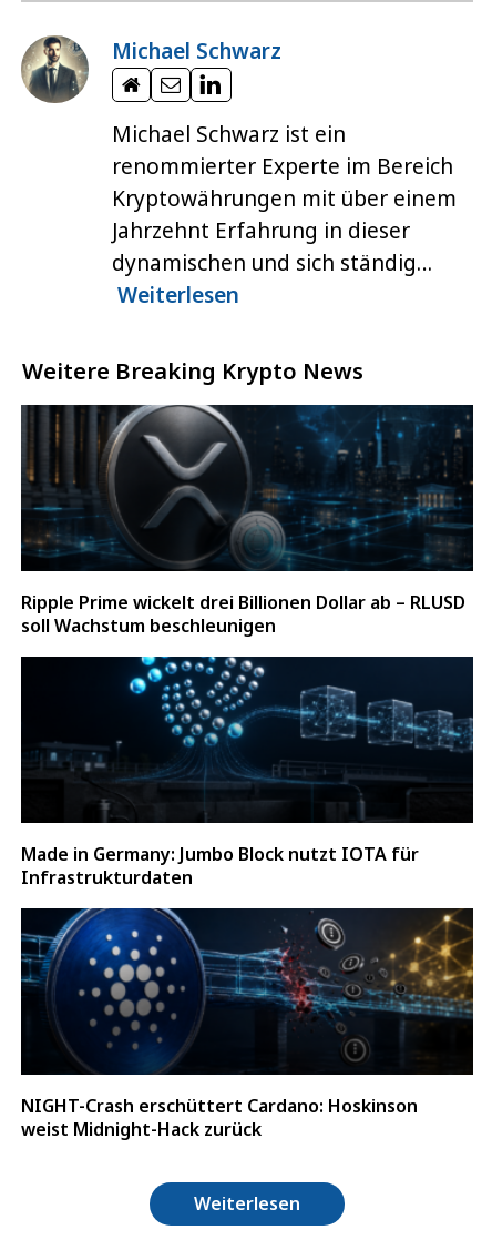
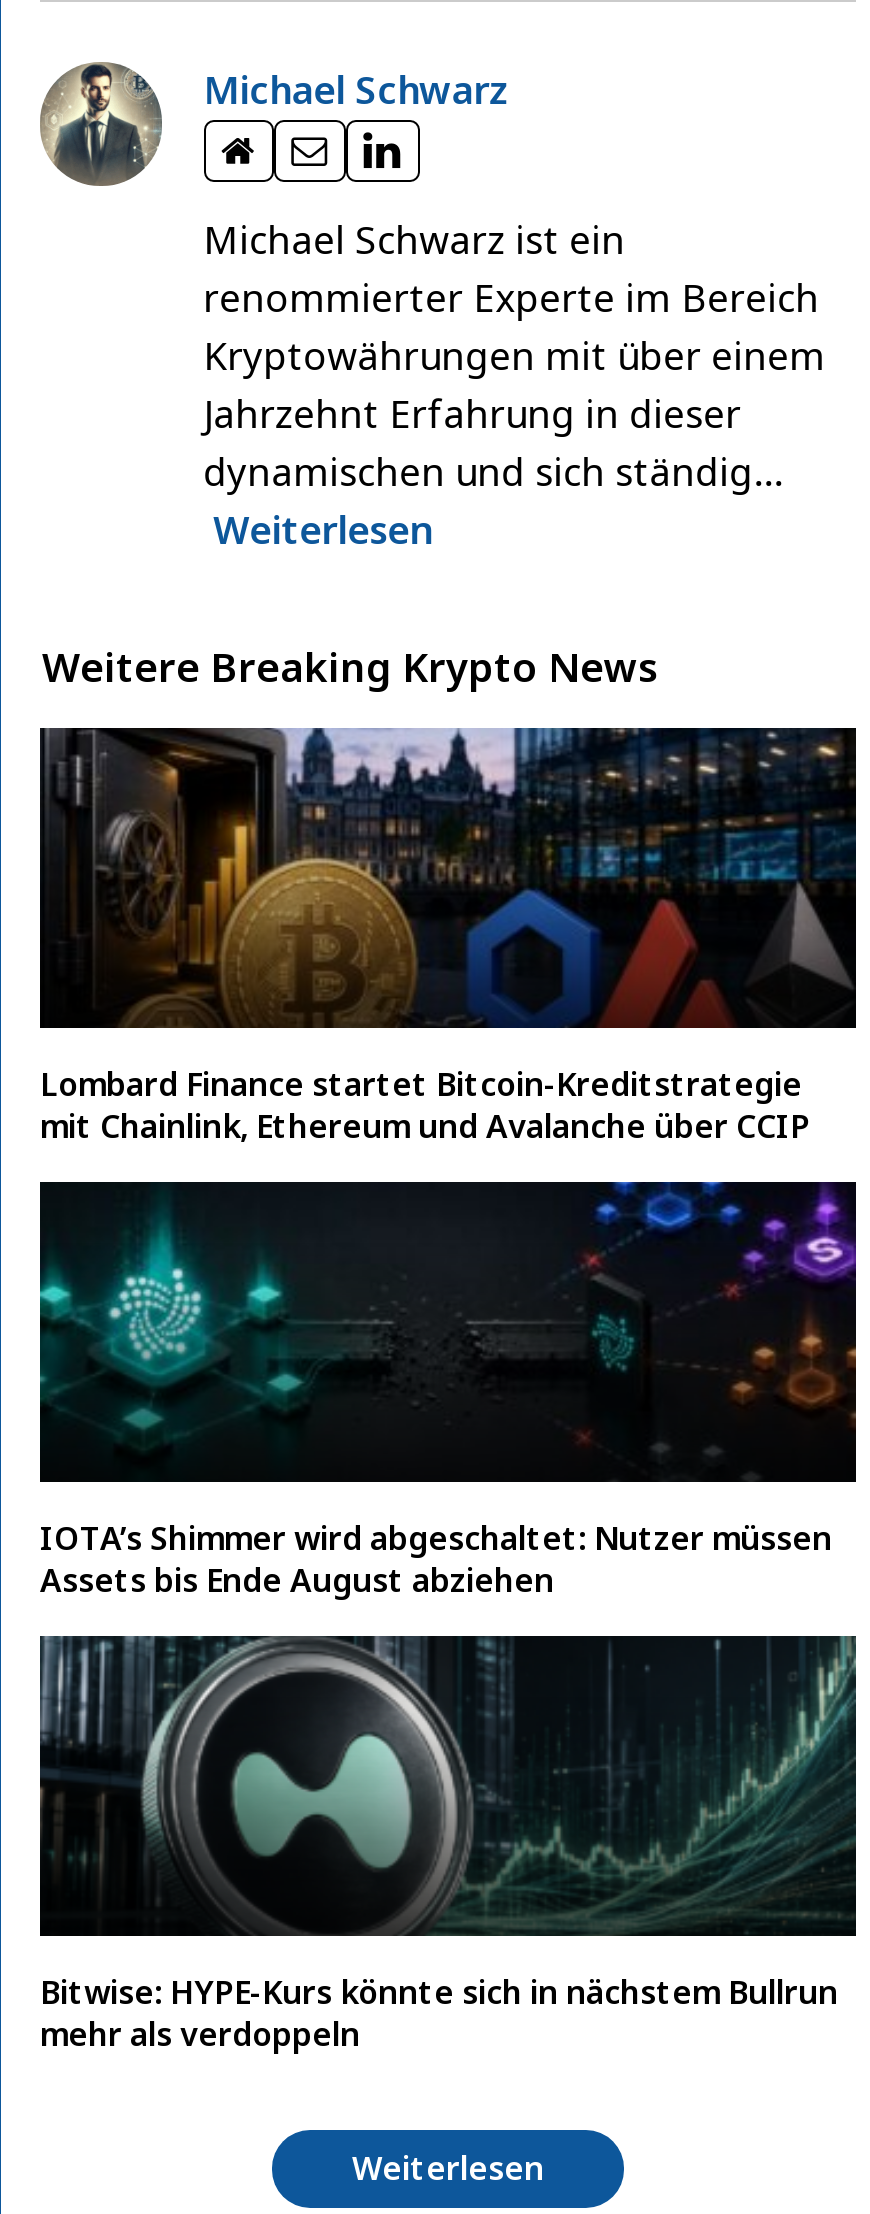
[21,404,473,637] [image] | Ripple Prime wickelt drei Billionen Dollar ab – RLUSD | soll Wachstum beschleunigen -> [40,726,856,1149] [image] | Lombard Finance startet Bitcoin-Kreditstrategie | mit Chainlink, Ethereum und Avalanche über CCIP
[20,655,474,889] [image] | Made in Germany: Jumbo Block nutzt IOTA für | Infrastrukturdaten -> [38,1180,858,1603] [image] | IOTA’s Shimmer wird abgeschaltet: Nutzer müssen | Assets bis Ende August abziehen
[21,907,474,1141] [image] | NIGHT-Crash erschüttert Cardano: Hoskinson | weist Midnight-Hack zurück -> [40,1634,858,2057] [image] | Bitwise: HYPE-Kurs könnte sich in nächstem Bullrun | mehr als verdoppeln

